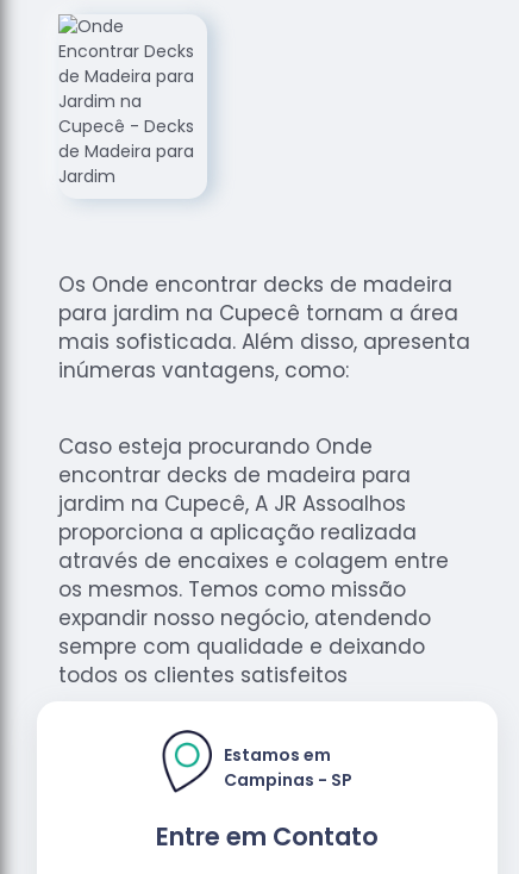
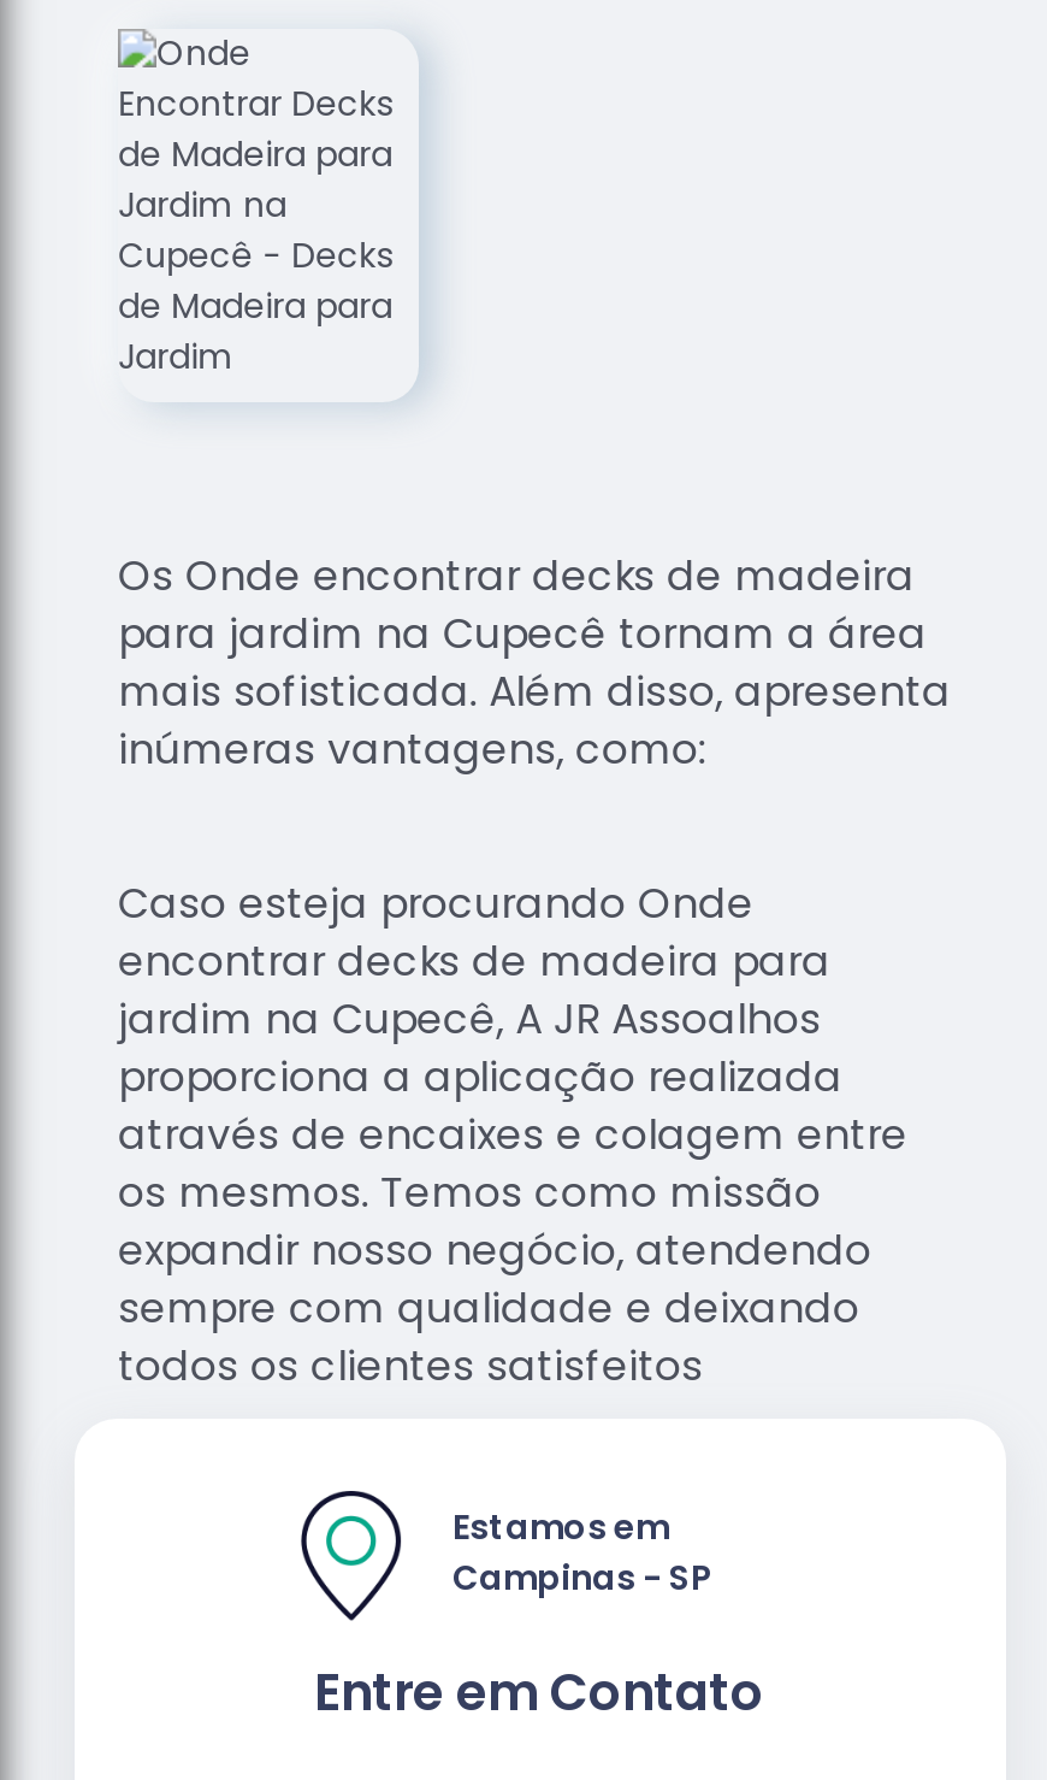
[149,729,213,801] [image] -> [298,1477,428,1623] [image]

